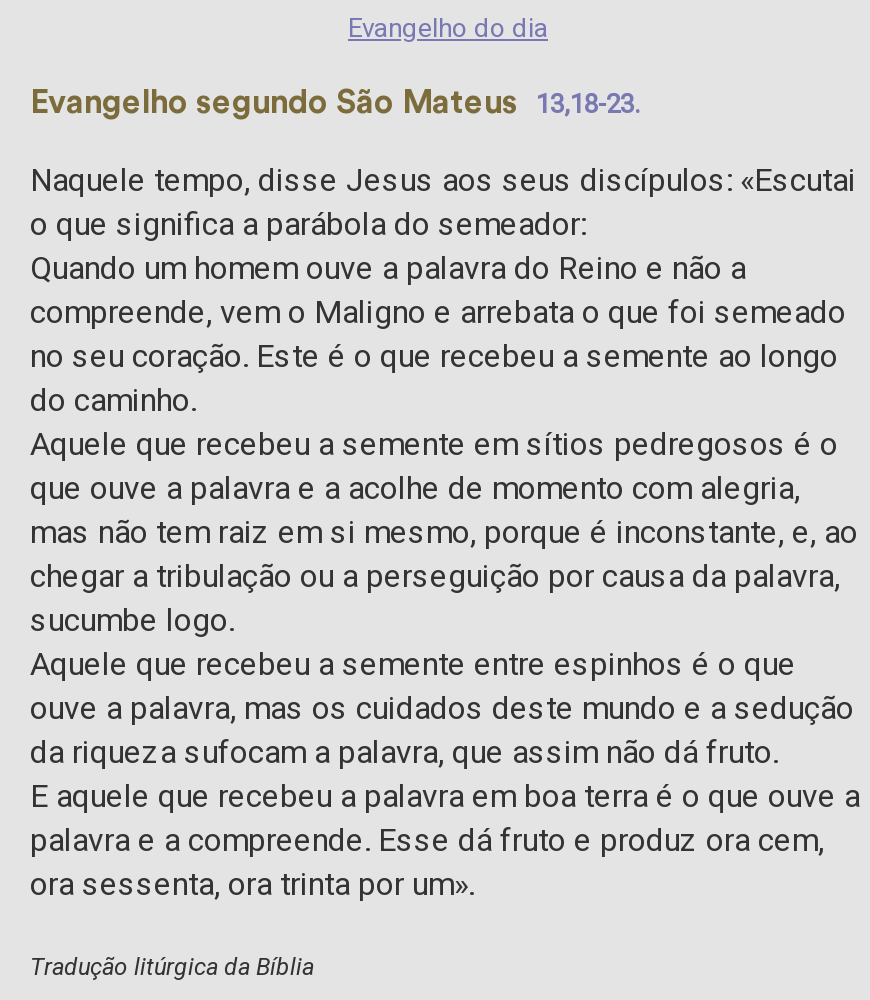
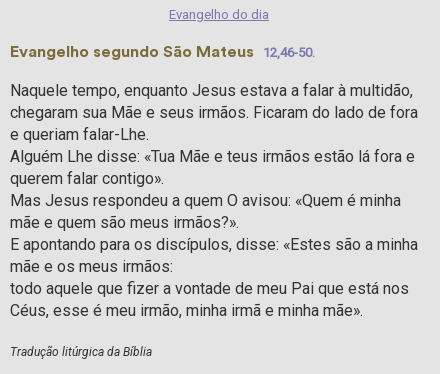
[30,87,640,119] Evangelho segundo São Mateus 13,18-23. -> [10,44,315,60] Evangelho segundo São Mateus 12,46-50.
[30,161,860,903] Naquele tempo, disse Jesus aos seus discípulos: «Escutai | o que significa a parábola do semeador: | Quando um homem ouve a palavra do Reino e não a | compreende, vem o Maligno e arrebata o que foi semeado | no seu coração. Este é o que recebeu a semente ao longo | do caminho. | Aquele que recebeu a semente em sítios pedregosos é o | que ouve a palavra e a acolhe de momento com alegria, | mas não tem raiz em si mesmo, porque é inconstante, e, ao | chegar a tribulação ou a perseguição por causa da palavra, | sucumbe logo. | Aquele que recebeu a semente entre espinhos é o que | ouve a palavra, mas os cuidados deste mundo e a sedução | da riqueza sufocam a palavra, que assim não dá fruto. | E aquele que recebeu a palavra em boa terra é o que ouve a | palavra e a compreende. Esse dá fruto e produz ora cem, | ora sessenta, ora trinta por um». -> [10,81,418,320] Naquele tempo, enquanto Jesus estava a falar à multidão, | chegaram sua Mãe e seus irmãos. Ficaram do lado de fora | e queriam falar-Lhe. | Alguém Lhe disse: «Tua Mãe e teus irmãos estão lá fora e | querem falar contigo». | Mas Jesus respondeu a quem O avisou: «Quem é minha | mãe e quem são meus irmãos?». | E apontando para os discípulos, disse: «Estes são a minha | mãe e os meus irmãos: | todo aquele que fizer a vontade de meu Pai que está nos | Céus, esse é meu irmão, minha irmã e minha mãe».

